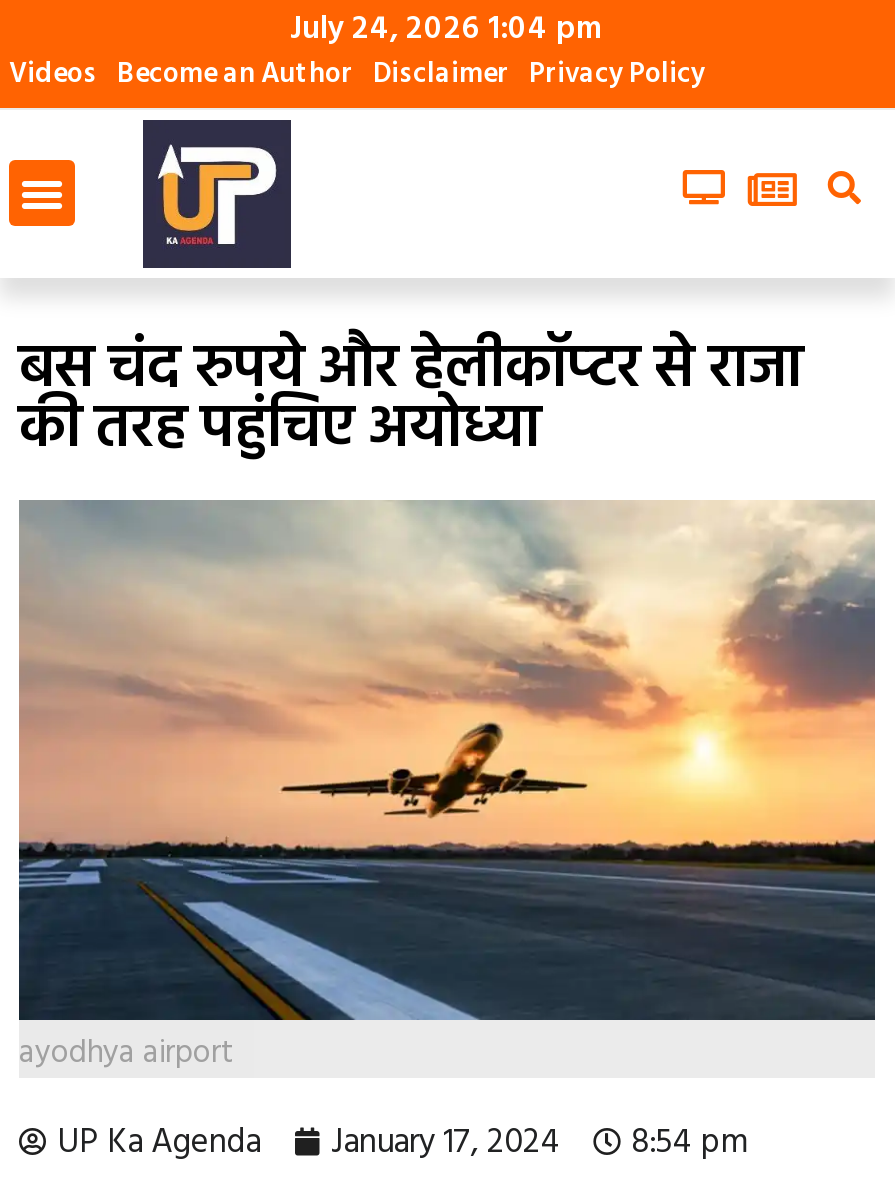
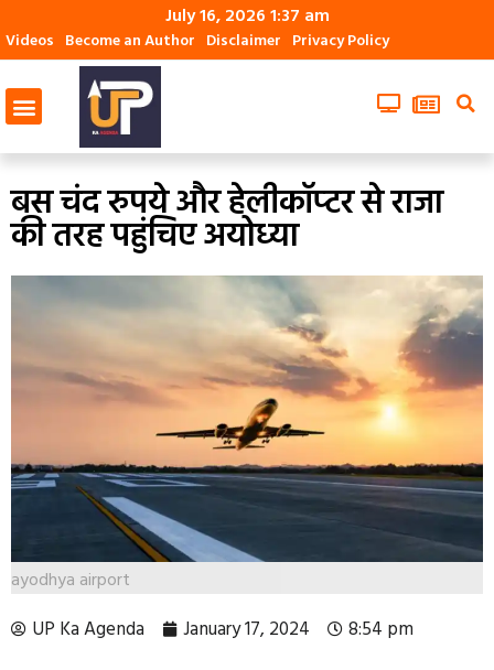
[290,4,604,56] July 24, 2026 1:04 pm -> [165,2,329,31] July 16, 2026 1:37 am

